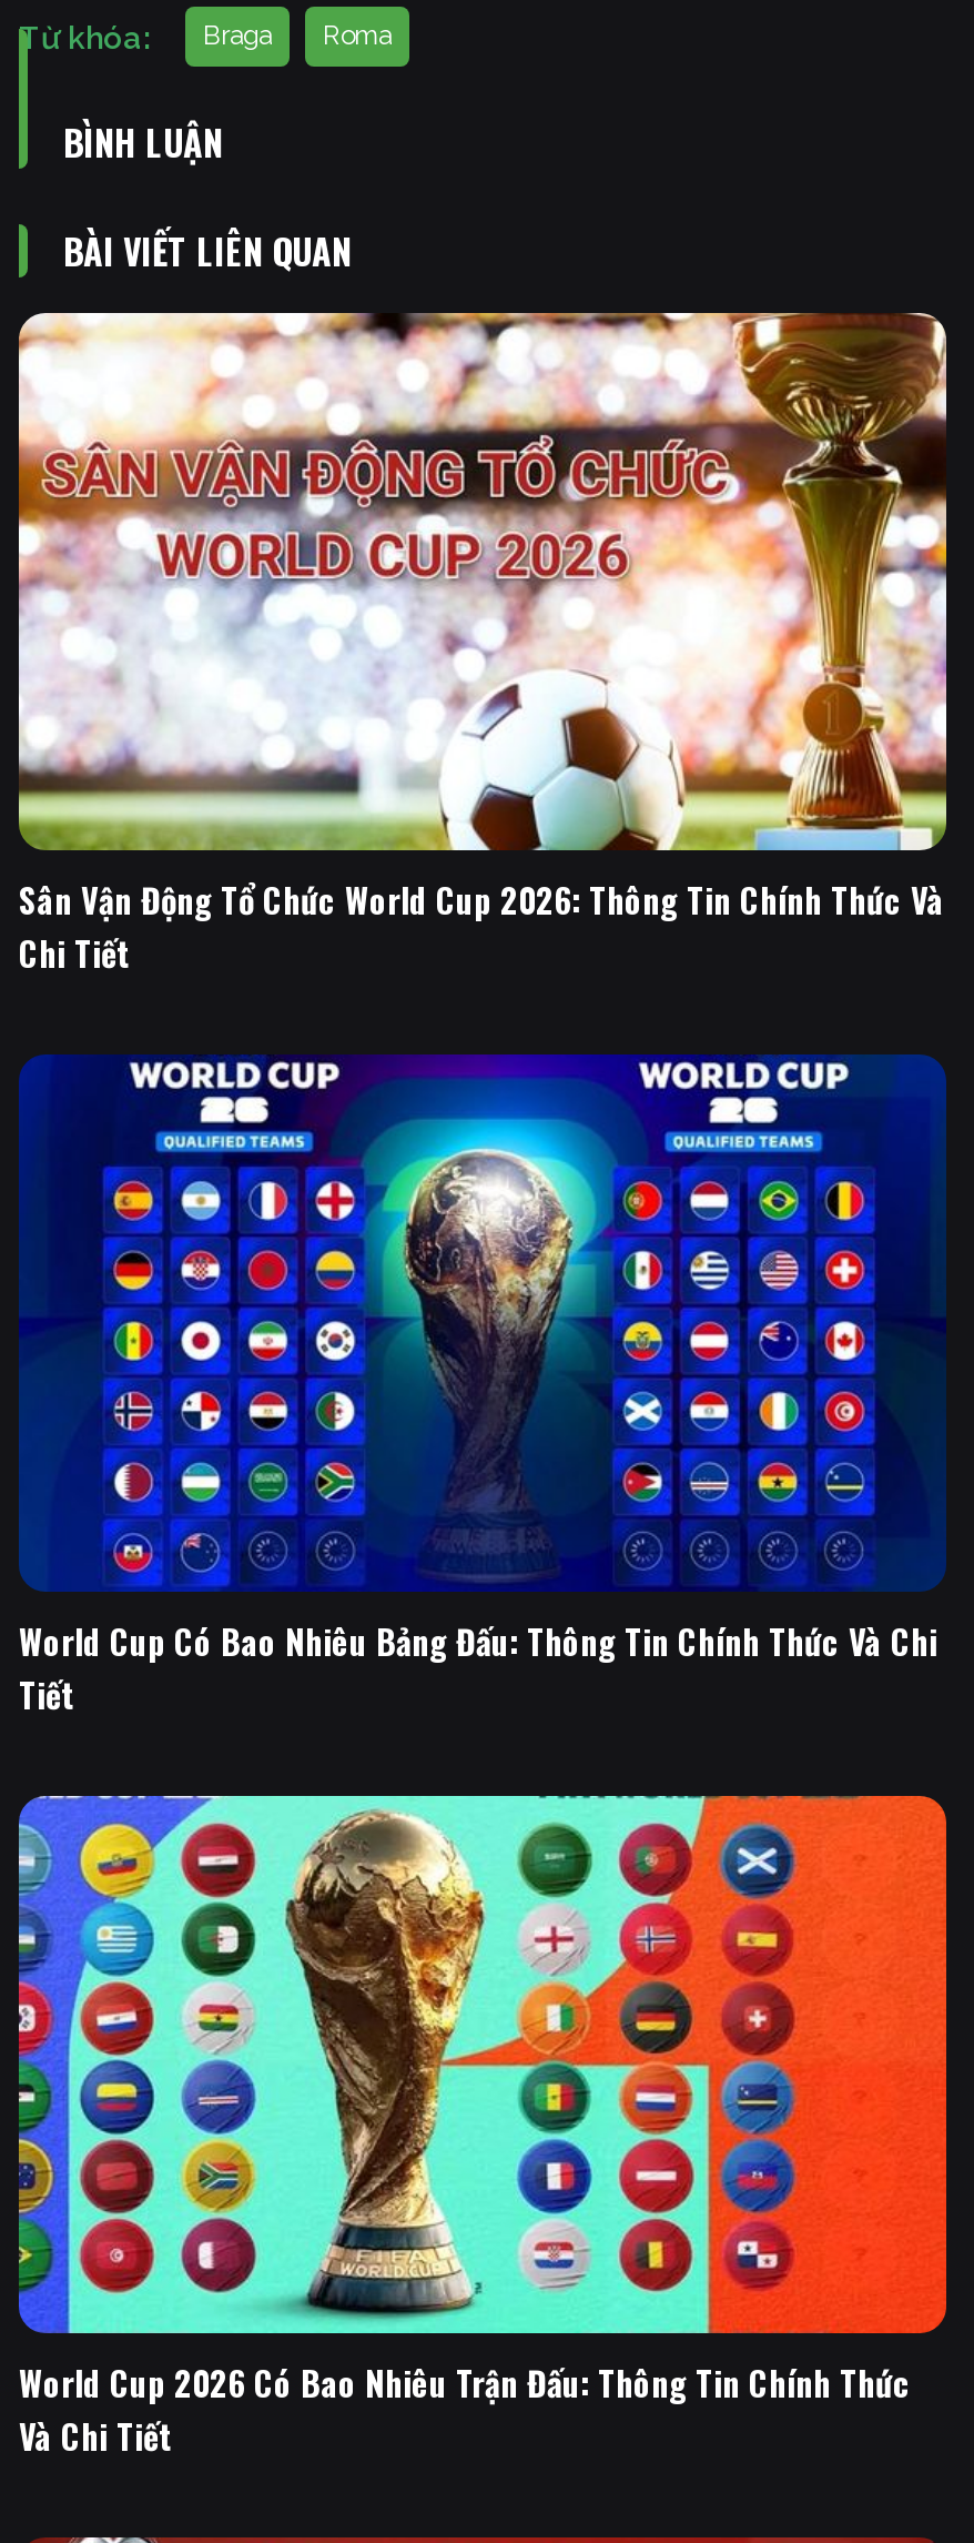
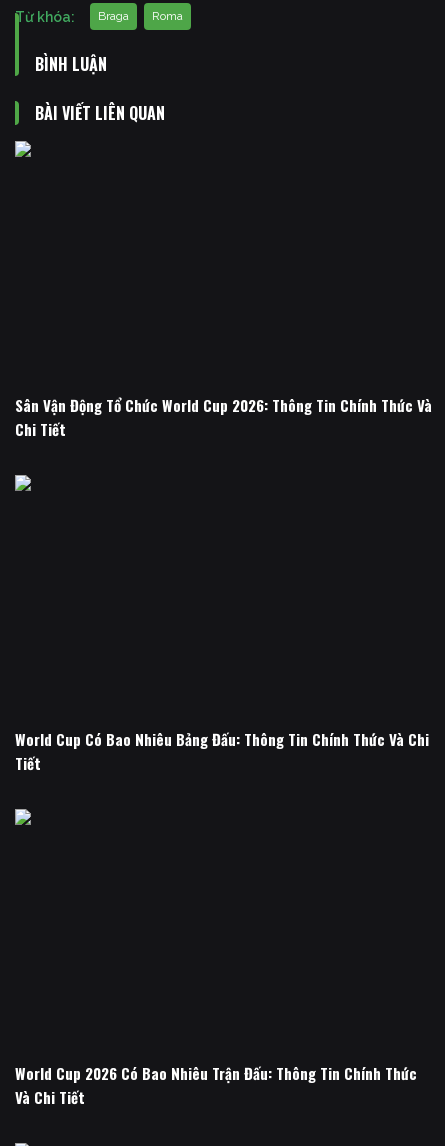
[17,310,948,854] [image] -> none
[17,1053,948,1593] [image] -> none
[17,1793,948,2337] [image] -> none

